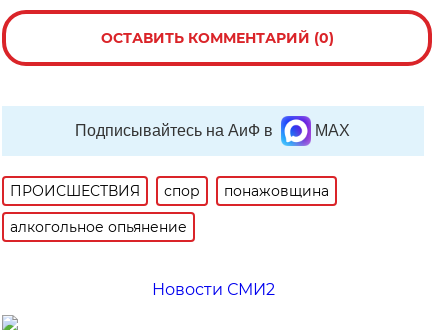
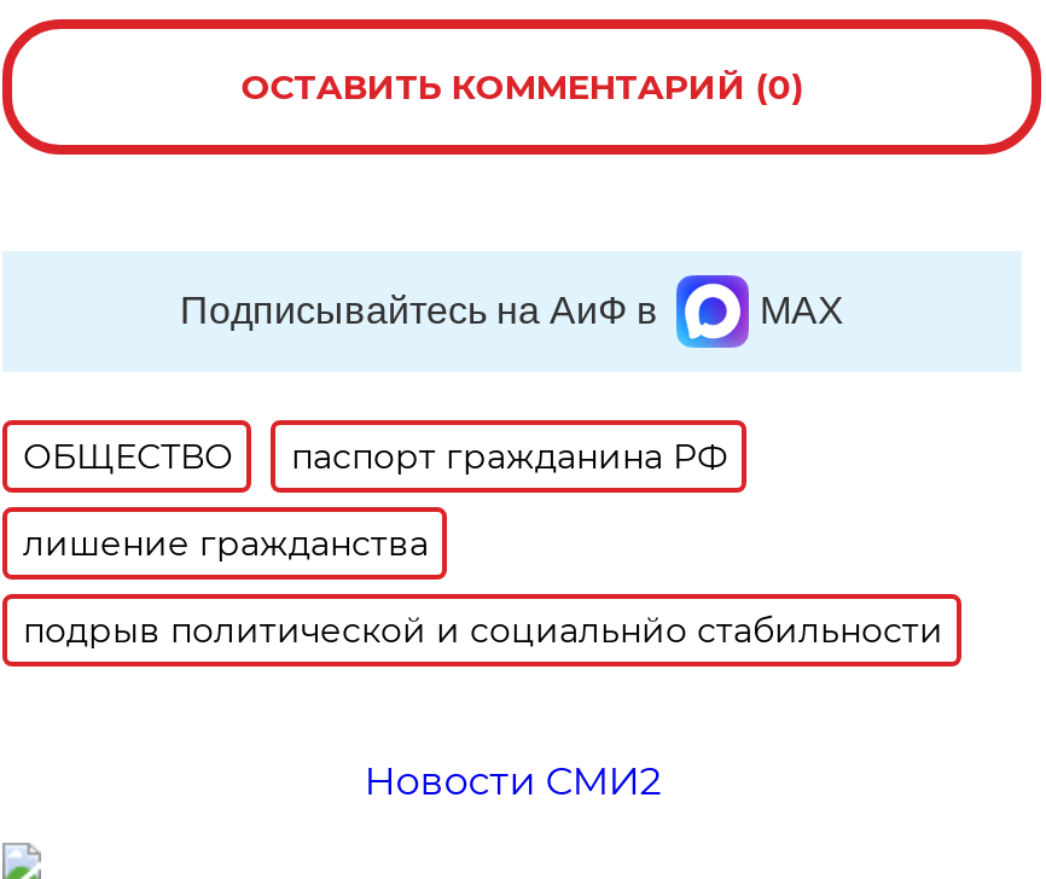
[10,182,329,236] ПРОИСШЕСТВИЯ | спор | понажовщина | алкогольное опьянение -> [23,434,943,652] ОБЩЕСТВО | паспорт гражданина РФ | лишение гражданства | подрыв политической и социальнйо стабильности

